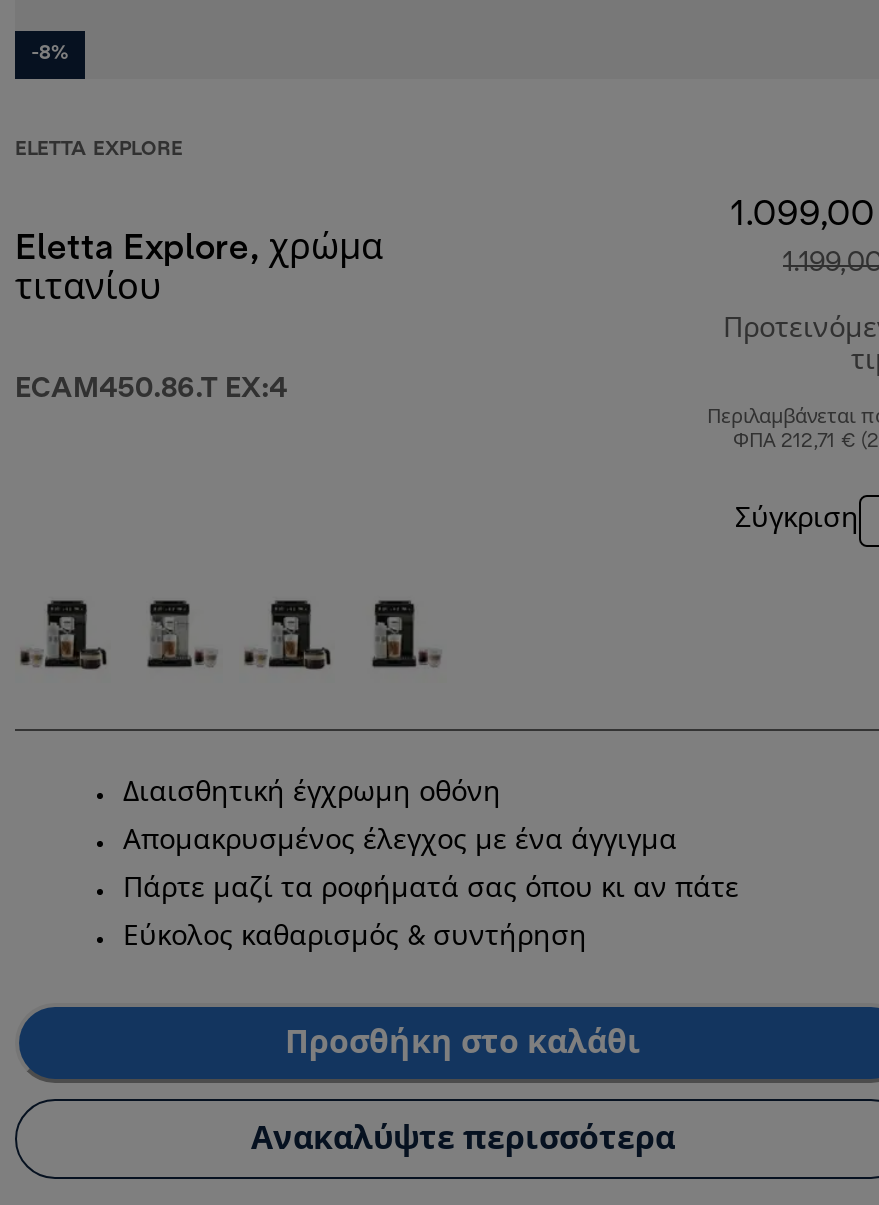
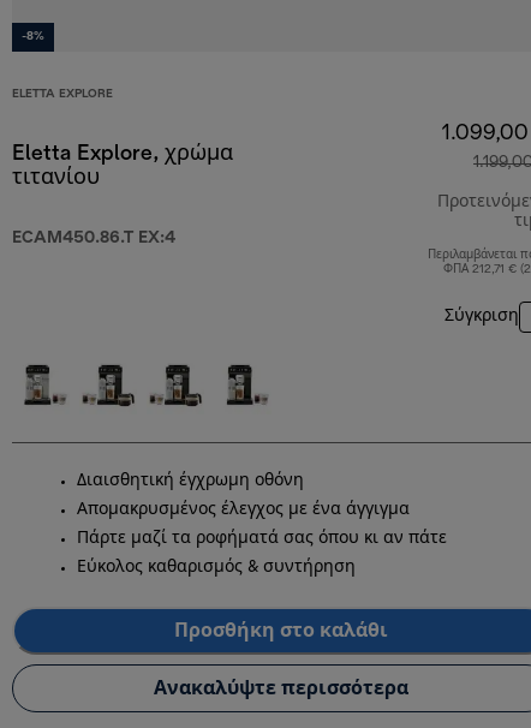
[17,599,107,671] [image] -> [16,364,66,406] [image]
[133,599,217,669] [image] -> [80,364,135,407] [image]

